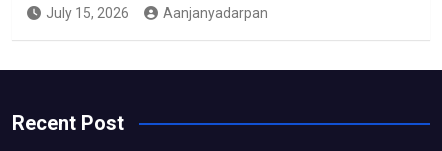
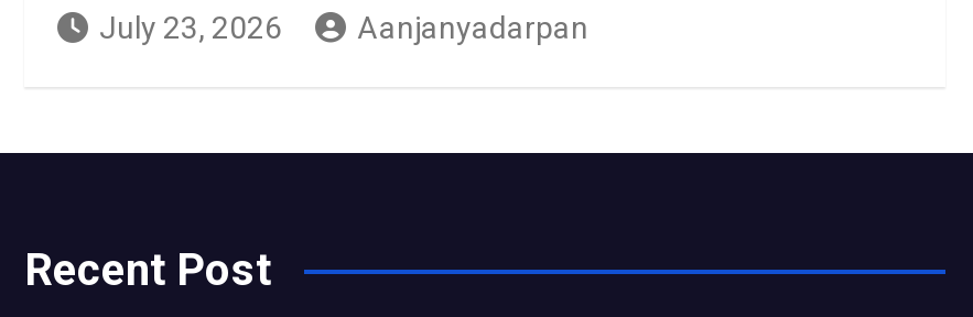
[46,5,129,21] July 15, 2026 -> [99,11,282,46] July 23, 2026

